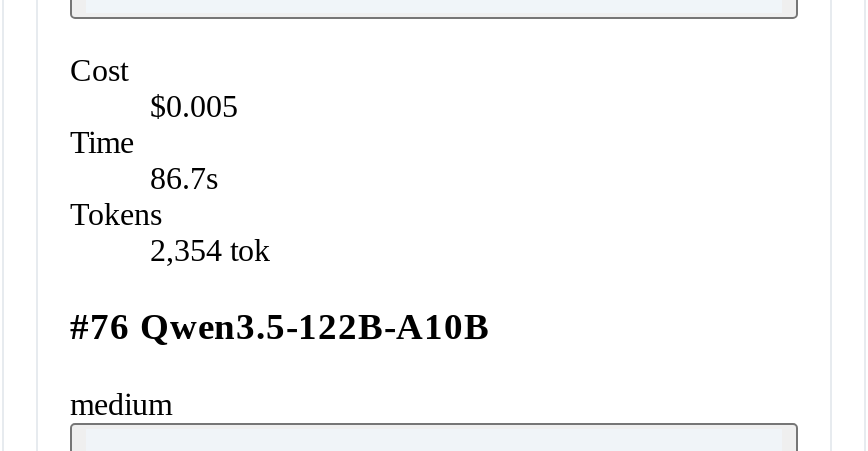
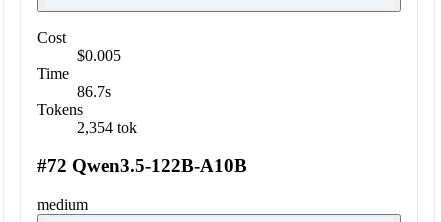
[70,306,490,348] #76 Qwen3.5-122B-A10B -> [37,155,247,176] #72 Qwen3.5-122B-A10B

